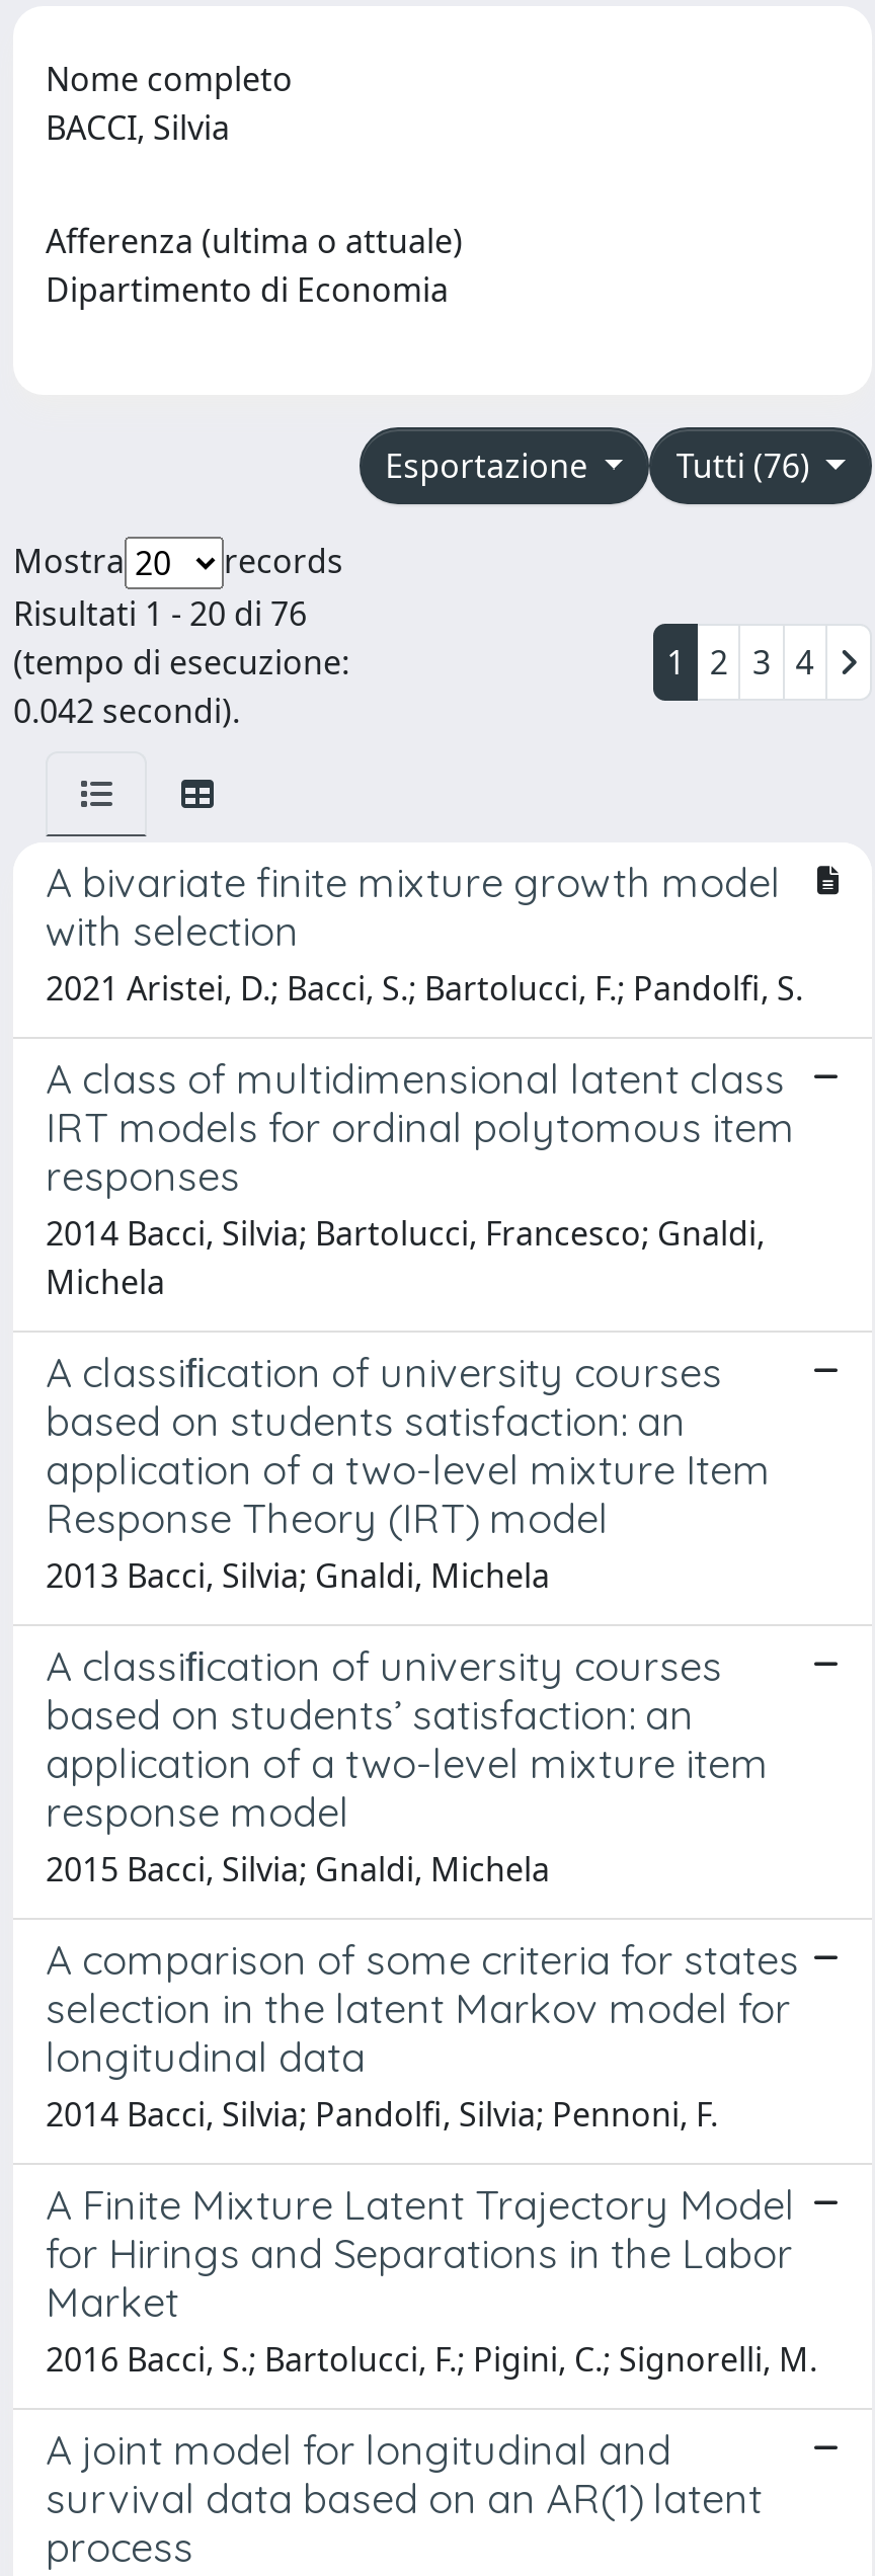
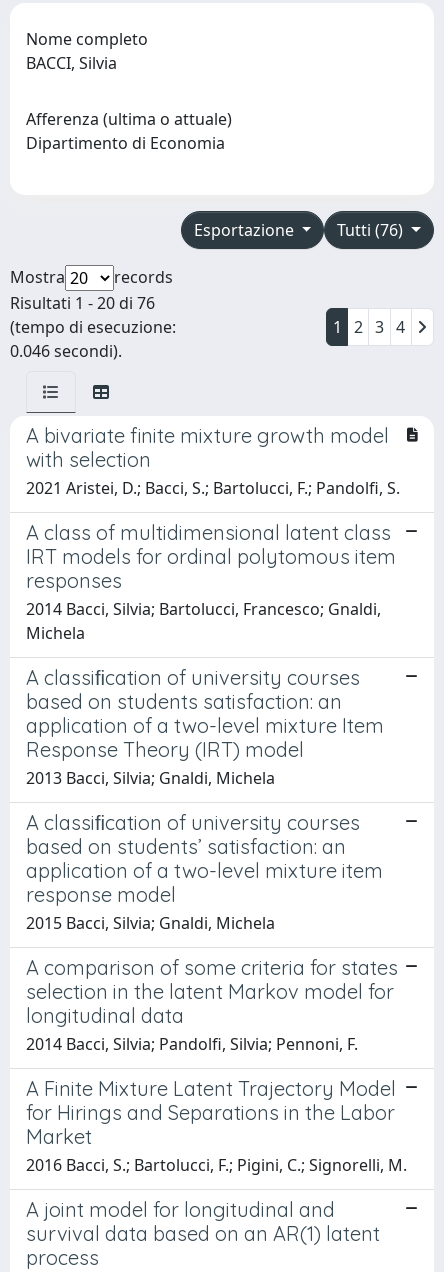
[13,688,240,733] 0.042 secondi). -> [10,340,122,362] 0.046 secondi).

